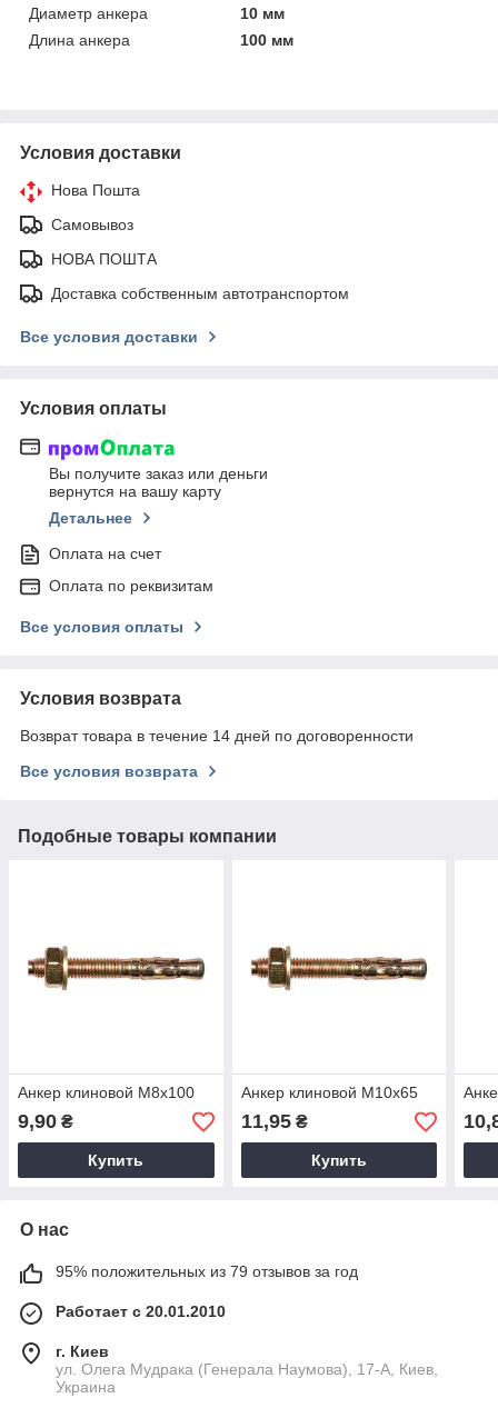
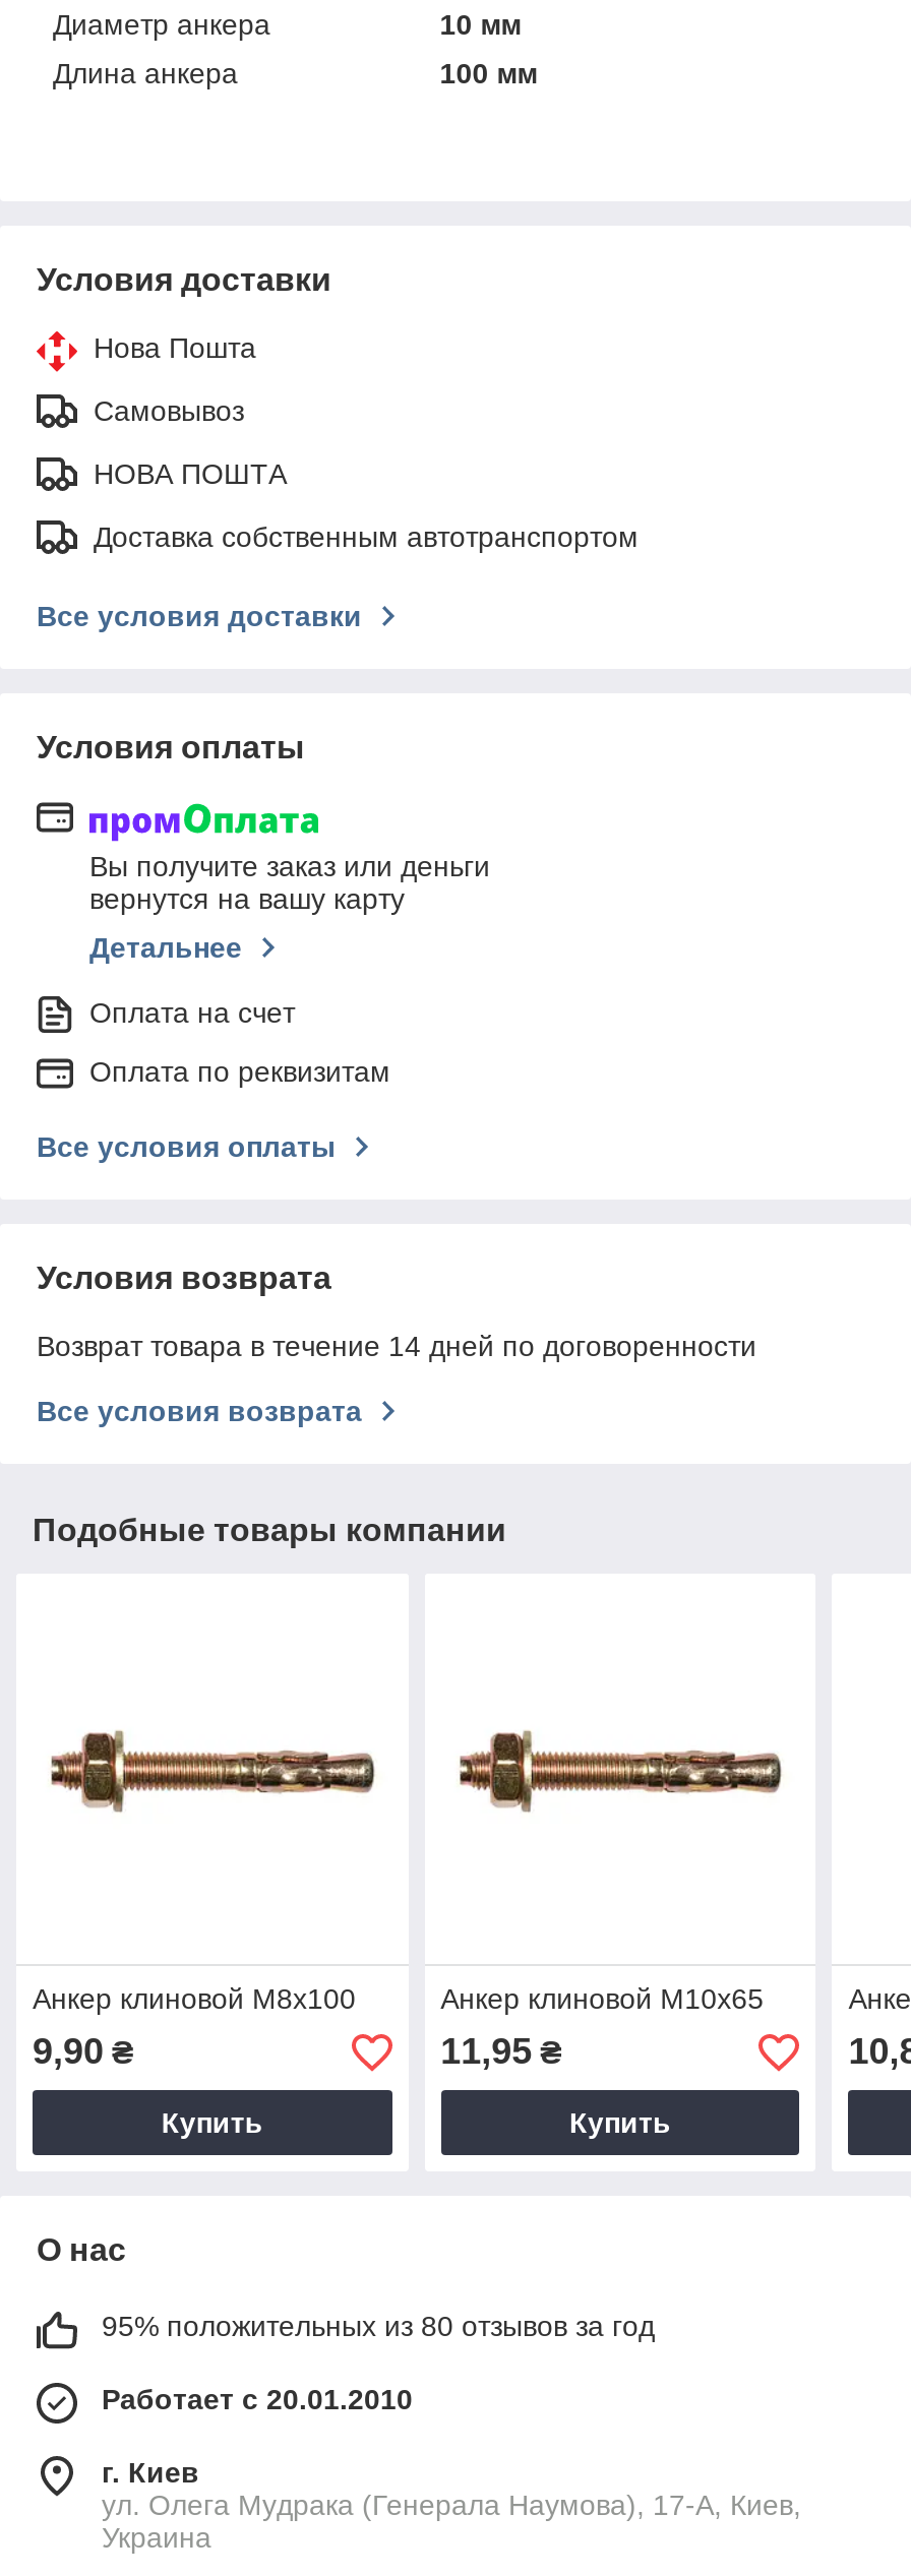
[56,1263,358,1280] 95% положительных из 79 отзывов за год -> [102,2310,655,2343] 95% положительных из 80 отзывов за год

